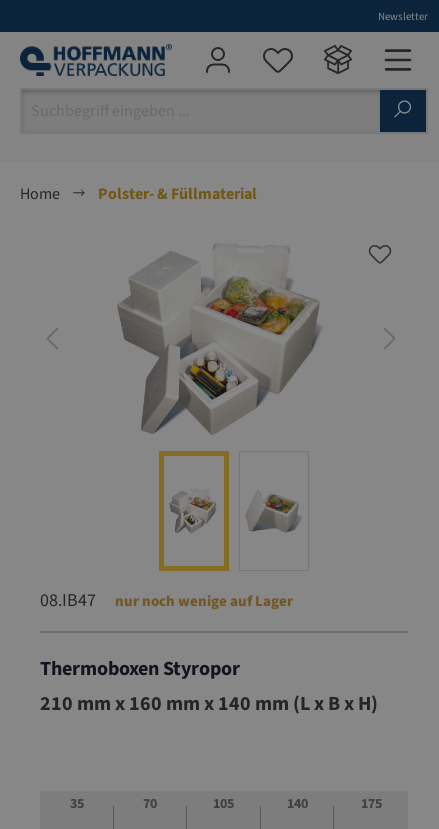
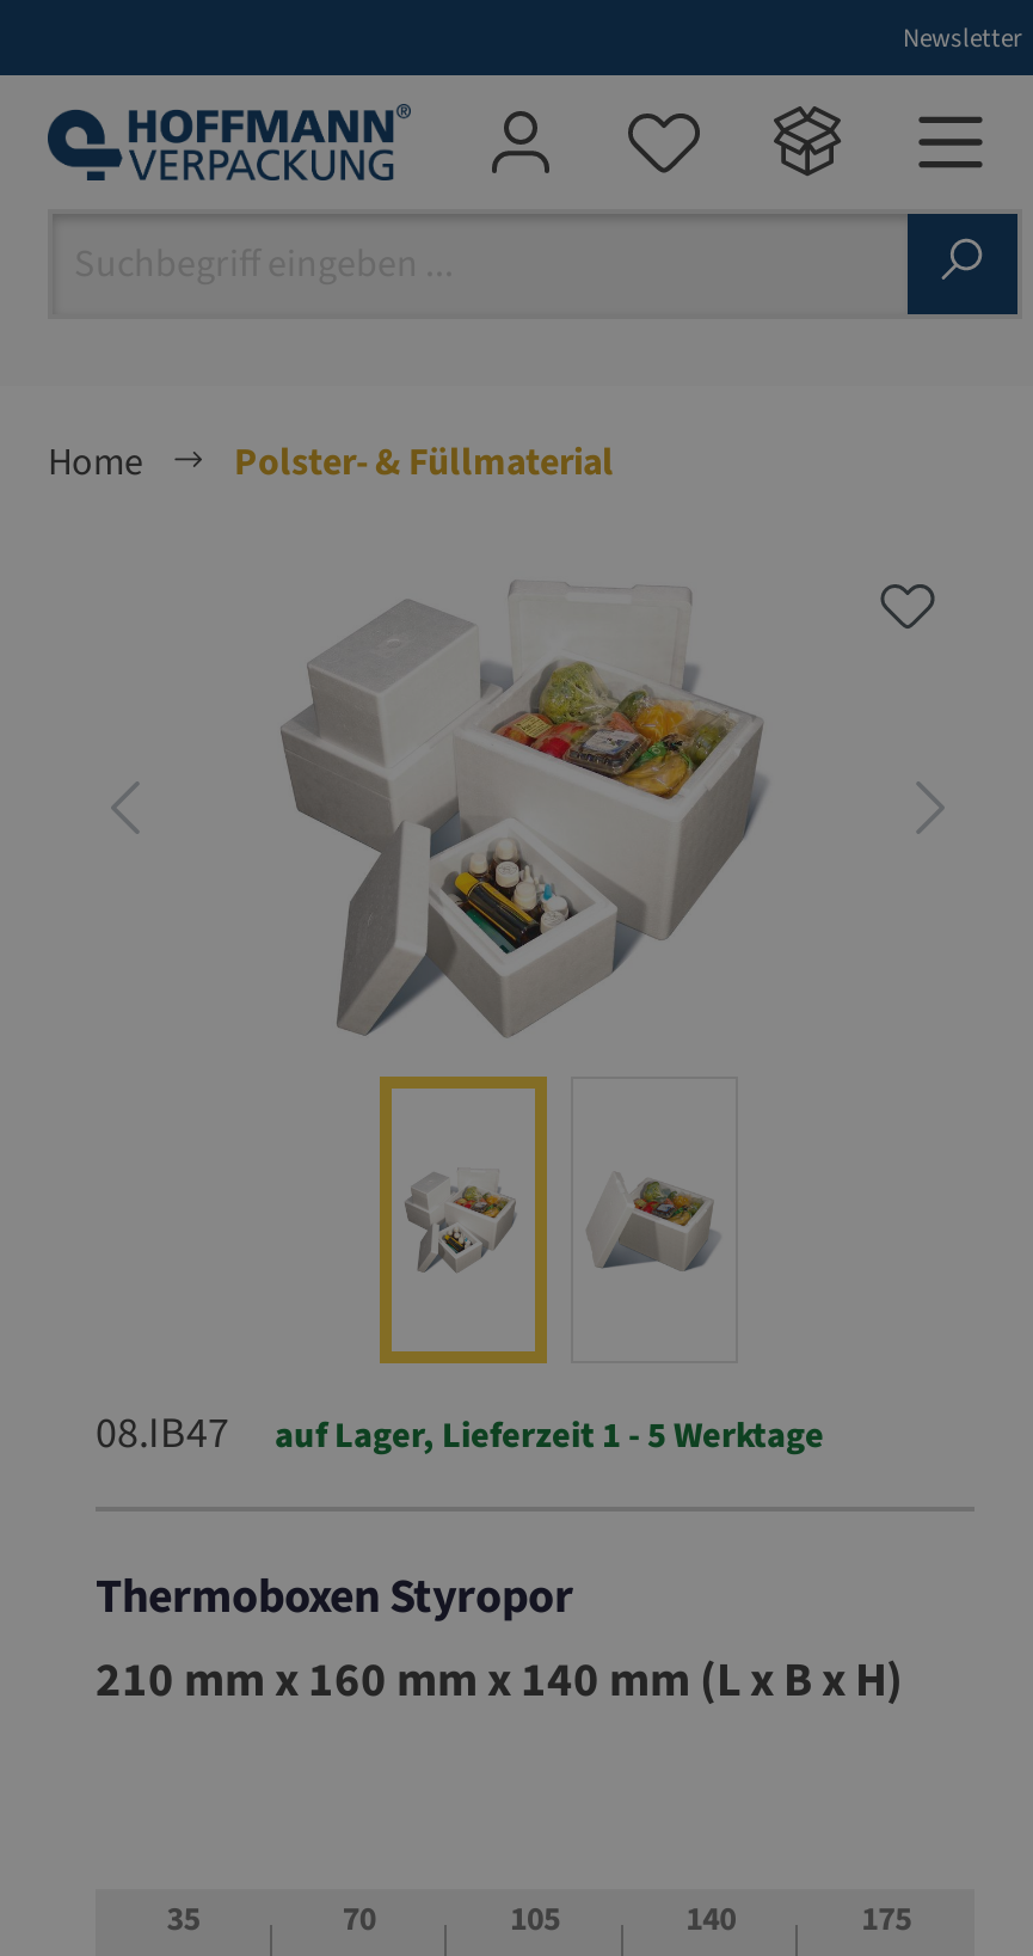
[115,591,293,612] nur noch wenige auf Lager -> [275,1411,824,1461] auf Lager, Lieferzeit 1 - 5 Werktage

